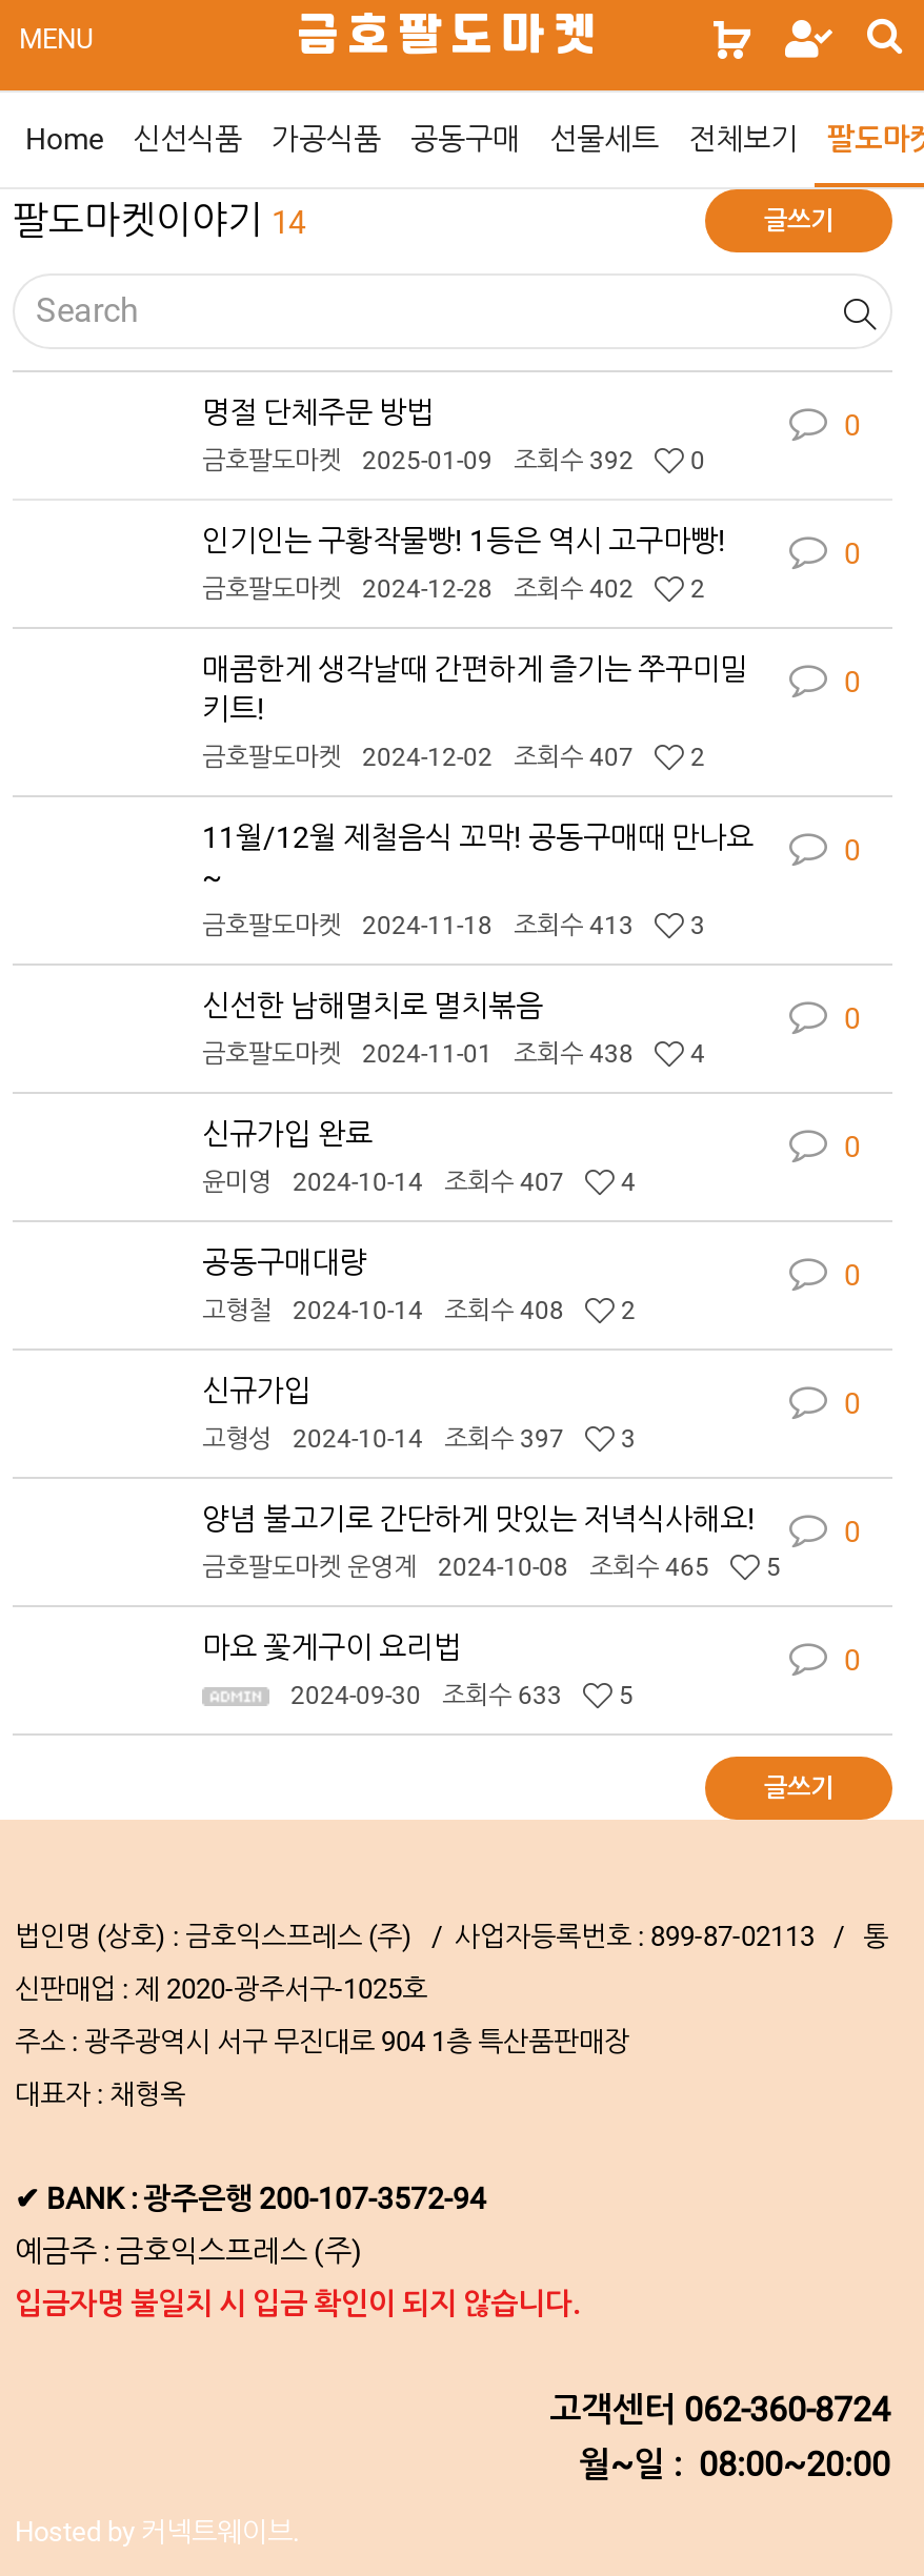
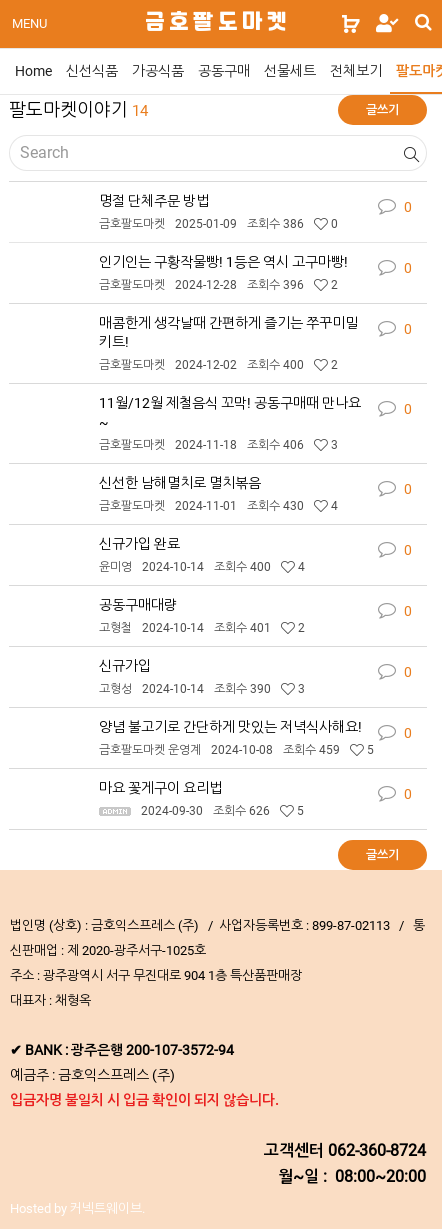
[202,446,705,475] 금호팔도마켓 2025-01-09 조회수 392 0 -> [99,217,338,231] 금호팔도마켓 2025-01-09 조회수 386 0
[202,574,705,604] 금호팔도마켓 2024-12-28 조회수 402 2 -> [99,278,338,292] 금호팔도마켓 2024-12-28 조회수 396 2
[202,743,705,772] 금호팔도마켓 2024-12-02 조회수 407 2 -> [99,358,338,372] 금호팔도마켓 2024-12-02 조회수 400 2
[202,911,705,940] 금호팔도마켓 2024-11-18 조회수 413 3 -> [99,438,338,452] 금호팔도마켓 2024-11-18 조회수 406 3
[202,1039,705,1069] 금호팔도마켓 2024-11-01 조회수 438 4 -> [99,499,338,513] 금호팔도마켓 2024-11-01 조회수 430 4
[202,1168,636,1197] 윤미영 2024-10-14 조회수 407 4 -> [99,560,305,574] 윤미영 2024-10-14 조회수 400 4
[202,1296,636,1325] 고형철 2024-10-14 조회수 408 2 -> [99,621,305,635] 고형철 2024-10-14 조회수 401 2
[202,1424,636,1454] 고형성 2024-10-14 조회수 397 3 -> [99,682,305,696] 고형성 2024-10-14 조회수 390 3
[202,1553,781,1582] 금호팔도마켓 운영계 2024-10-08 조회수 465 5 -> [99,743,374,757] 금호팔도마켓 운영계 2024-10-08 조회수 459 5
[290,1681,634,1710] 2024-09-30 조회수 633 5 -> [141,804,304,818] 2024-09-30 조회수 626 5

